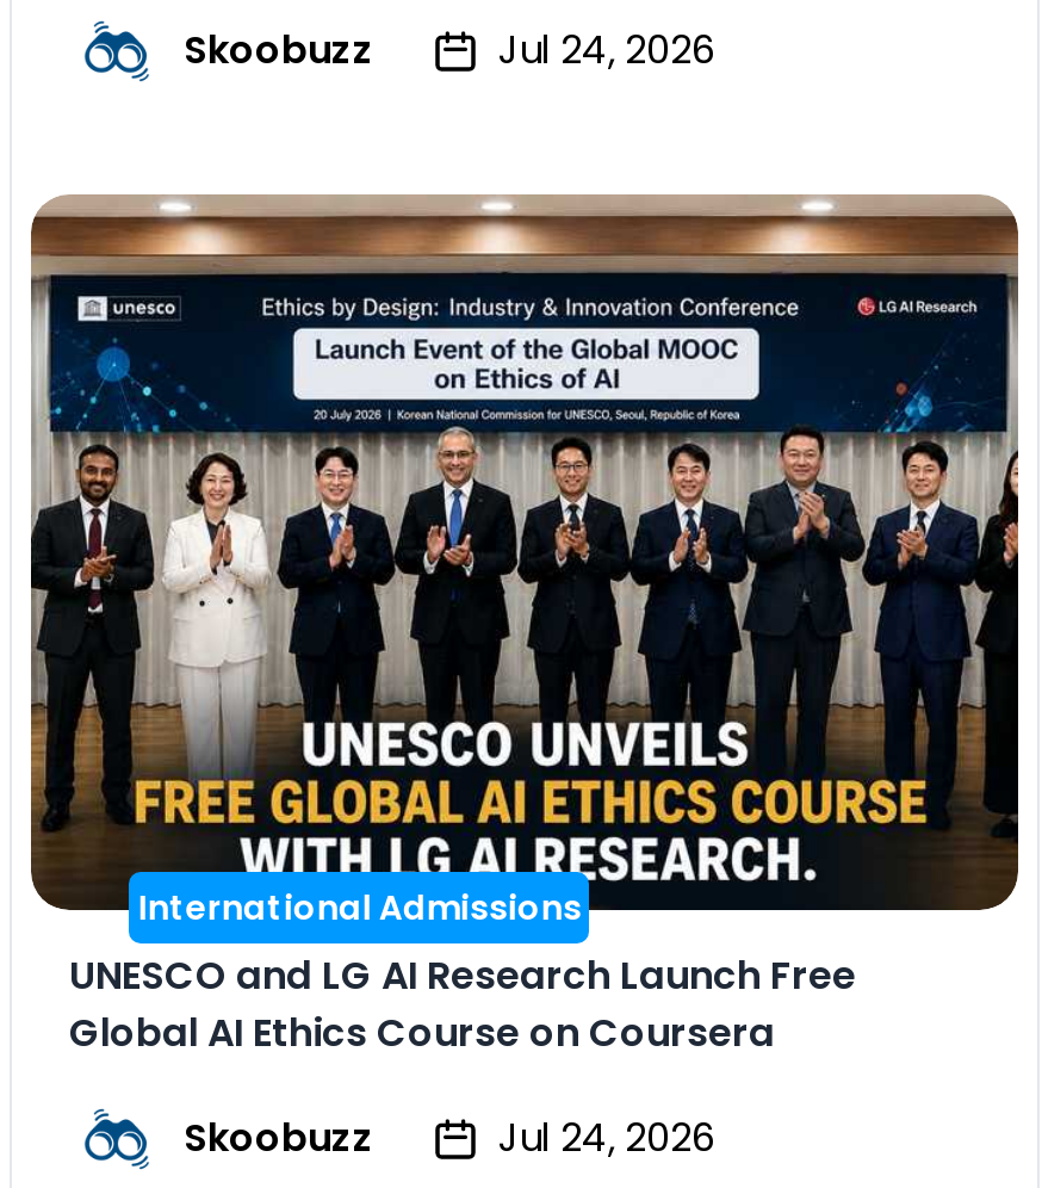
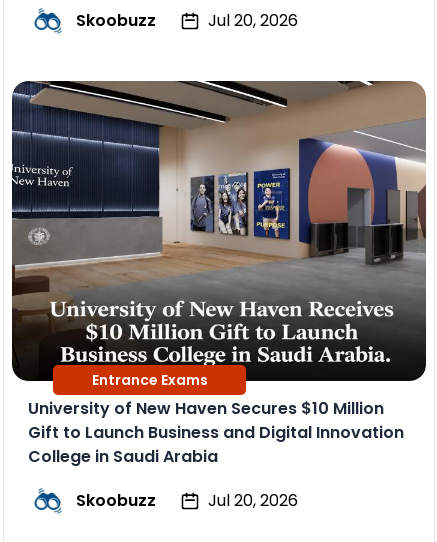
[498,23,715,78] Jul 24, 2026 -> [208,9,298,32] Jul 20, 2026
[29,194,1018,1060] [image] | International Admissions | UNESCO and LG AI Research Launch Free | Global AI Ethics Course on Coursera -> [11,80,426,468] [image] | Entrance Exams | University of New Haven Secures $10 Million | Gift to Launch Business and Digital Innovation | College in Saudi Arabia
[498,1110,715,1165] Jul 24, 2026 -> [208,489,298,512] Jul 20, 2026

